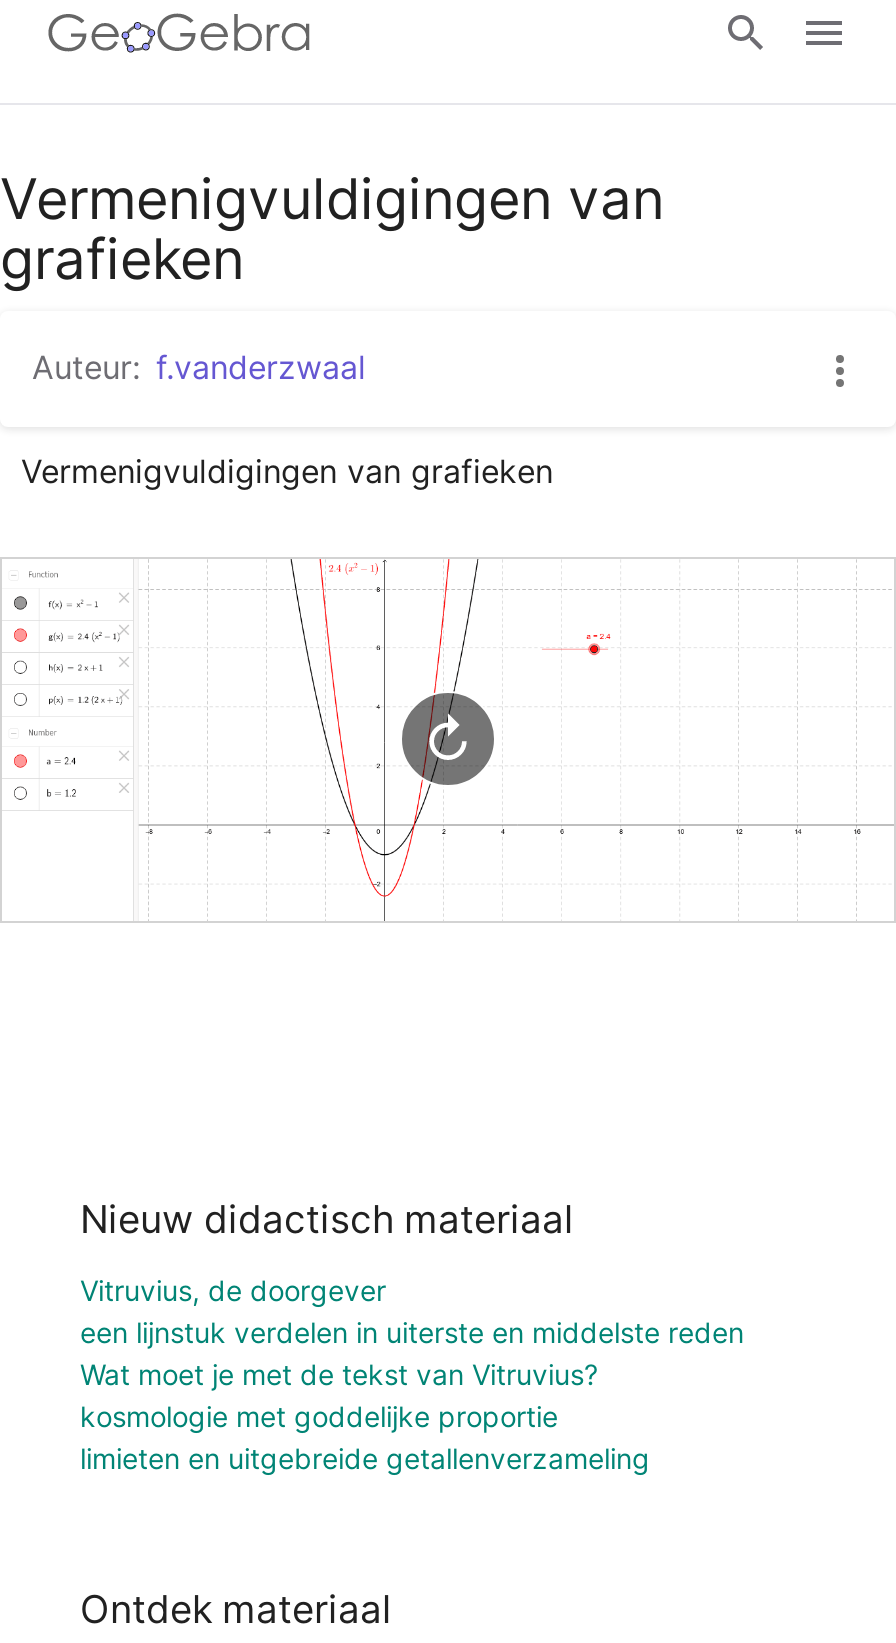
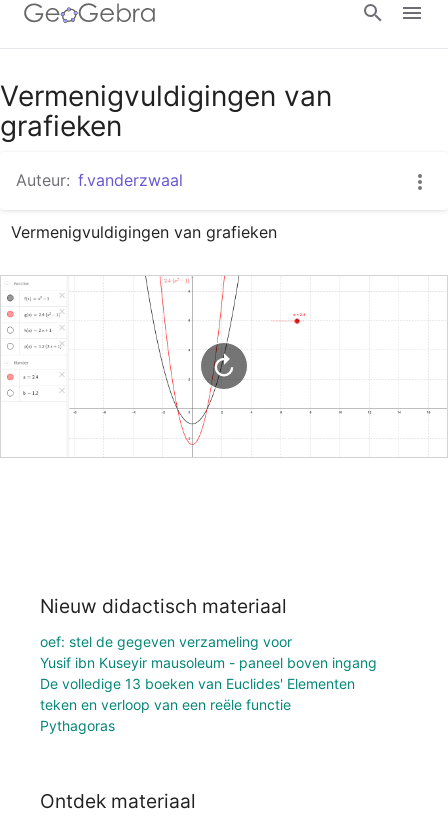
[80,1273,744,1475] Vitruvius, de doorgever | een lijnstuk verdelen in uiterste en middelste reden | Wat moet je met de tekst van Vitruvius? | kosmologie met goddelijke proportie | limieten en uitgebreide getallenverzameling -> [40,633,377,734] oef: stel de gegeven verzameling voor | Yusif ibn Kuseyir mausoleum - paneel boven ingang | De volledige 13 boeken van Euclides' Elementen | teken en verloop van een reële functie | Pythagoras

